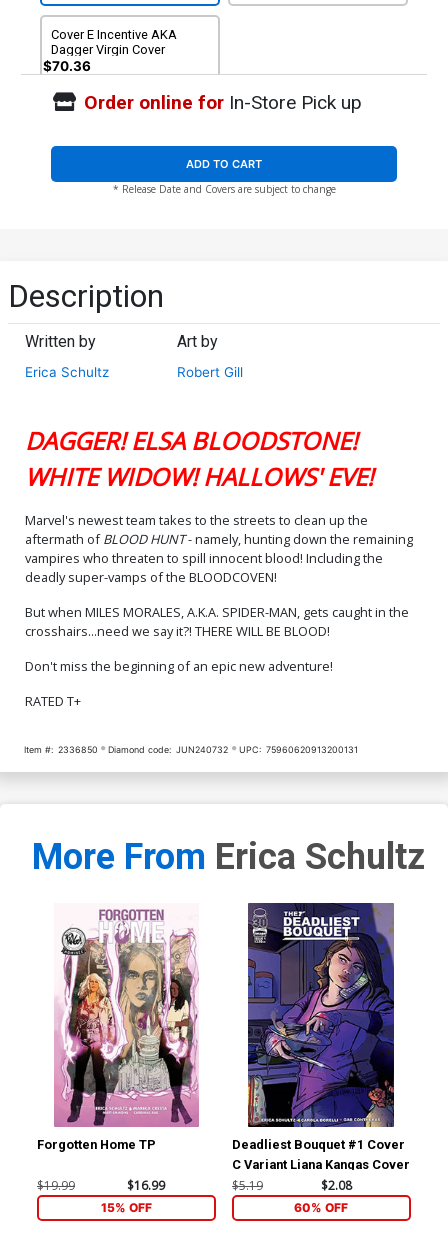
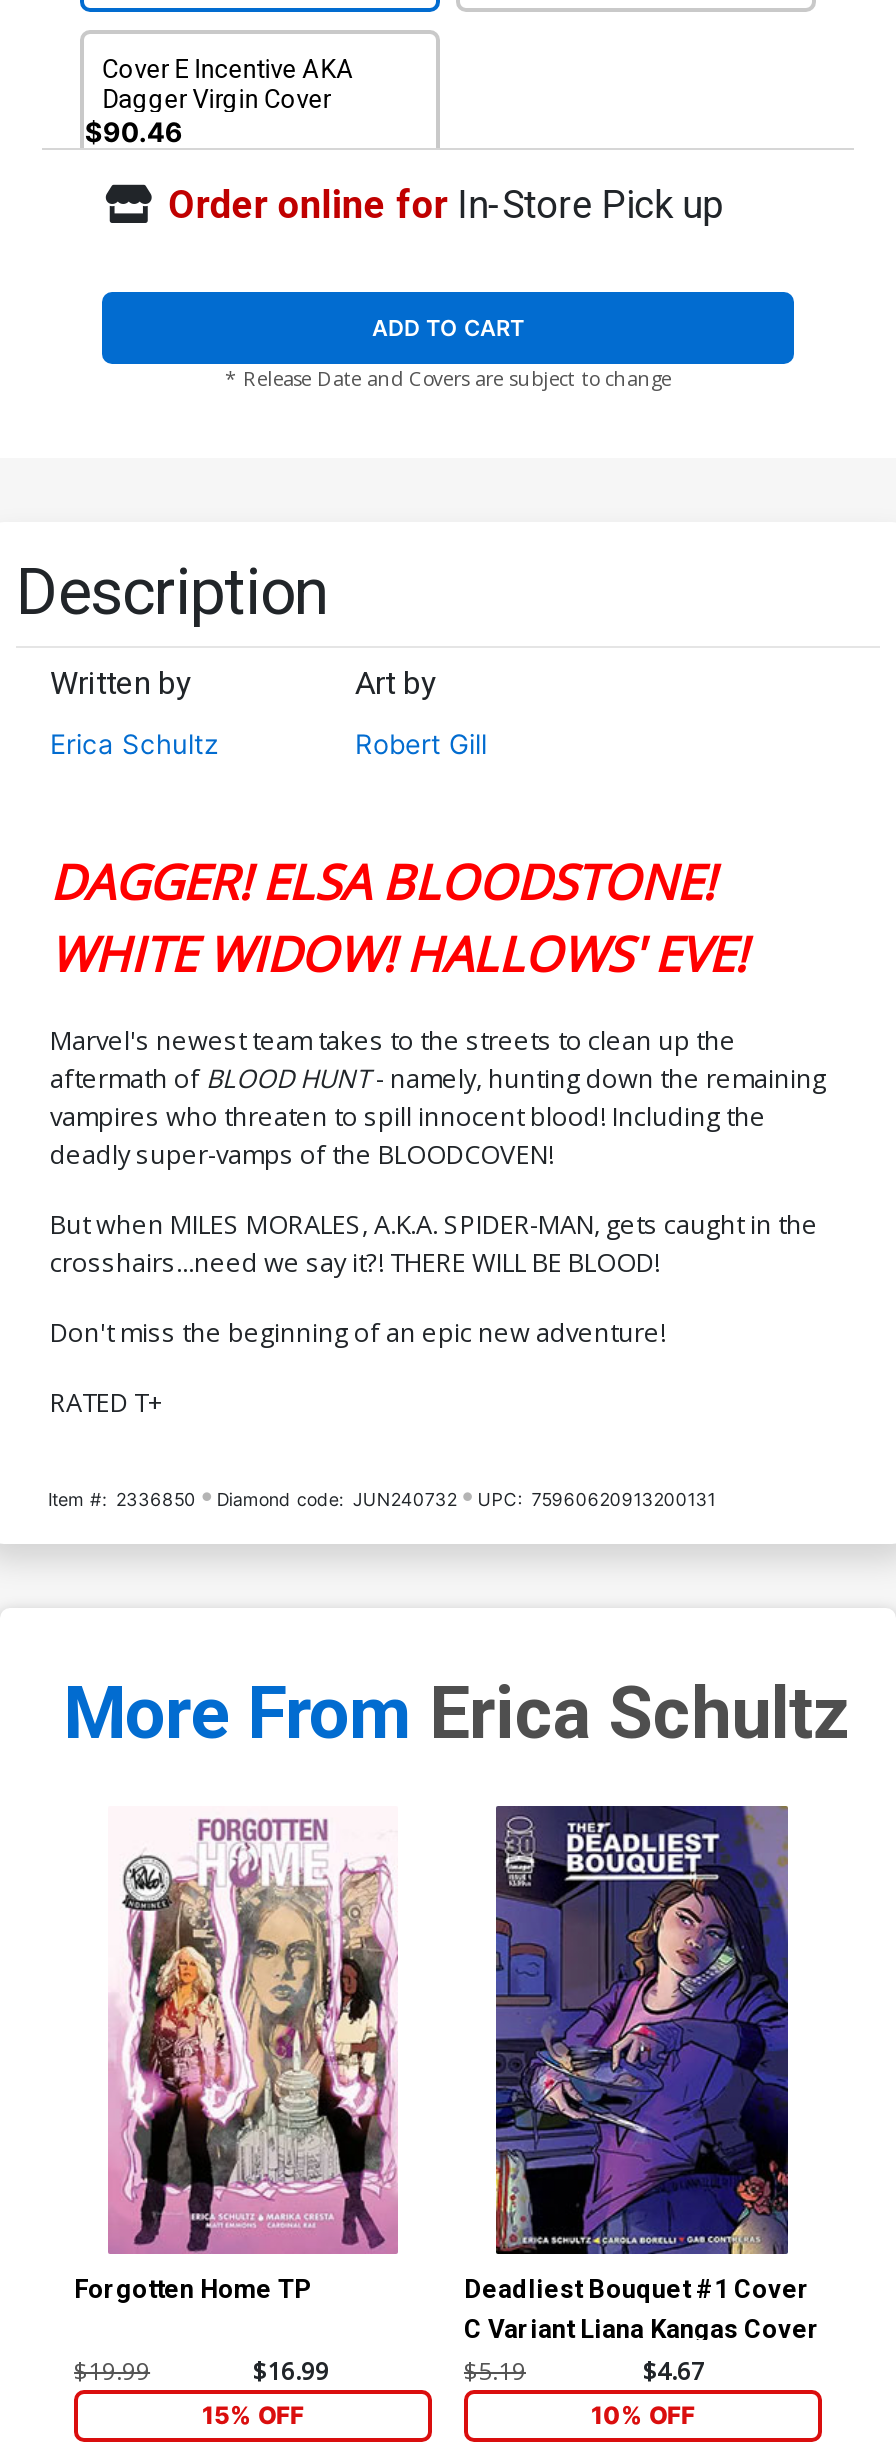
[43,58,91,74] $70.36 -> [85,116,183,148] $90.46
[321,1177,352,1194] $2.08 -> [643,2355,705,2389] $4.67
[294,1200,348,1215] 60% OFF -> [591,2400,695,2430] 10% OFF

